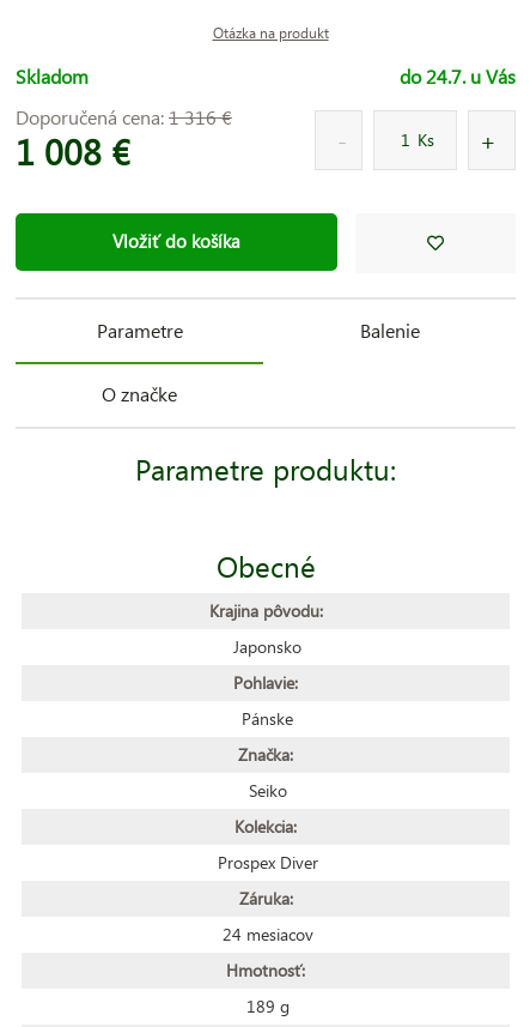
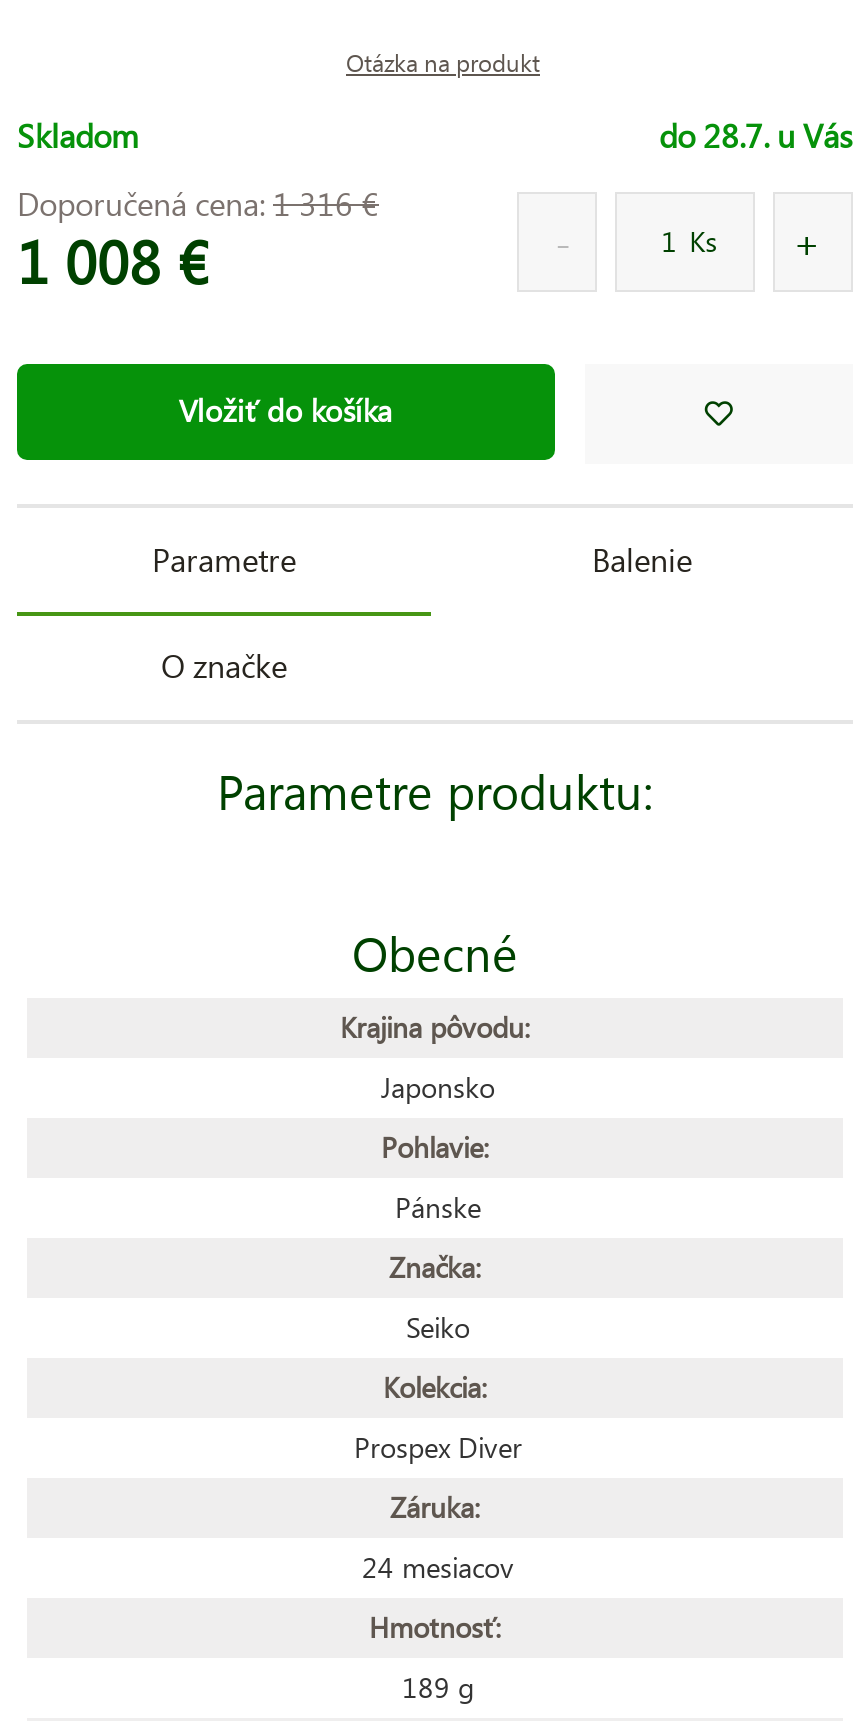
[400,63,516,88] do 24.7. u Vás -> [659,113,853,155] do 28.7. u Vás

